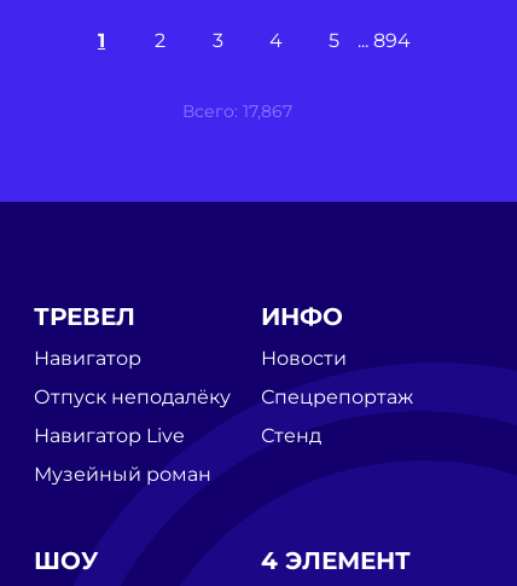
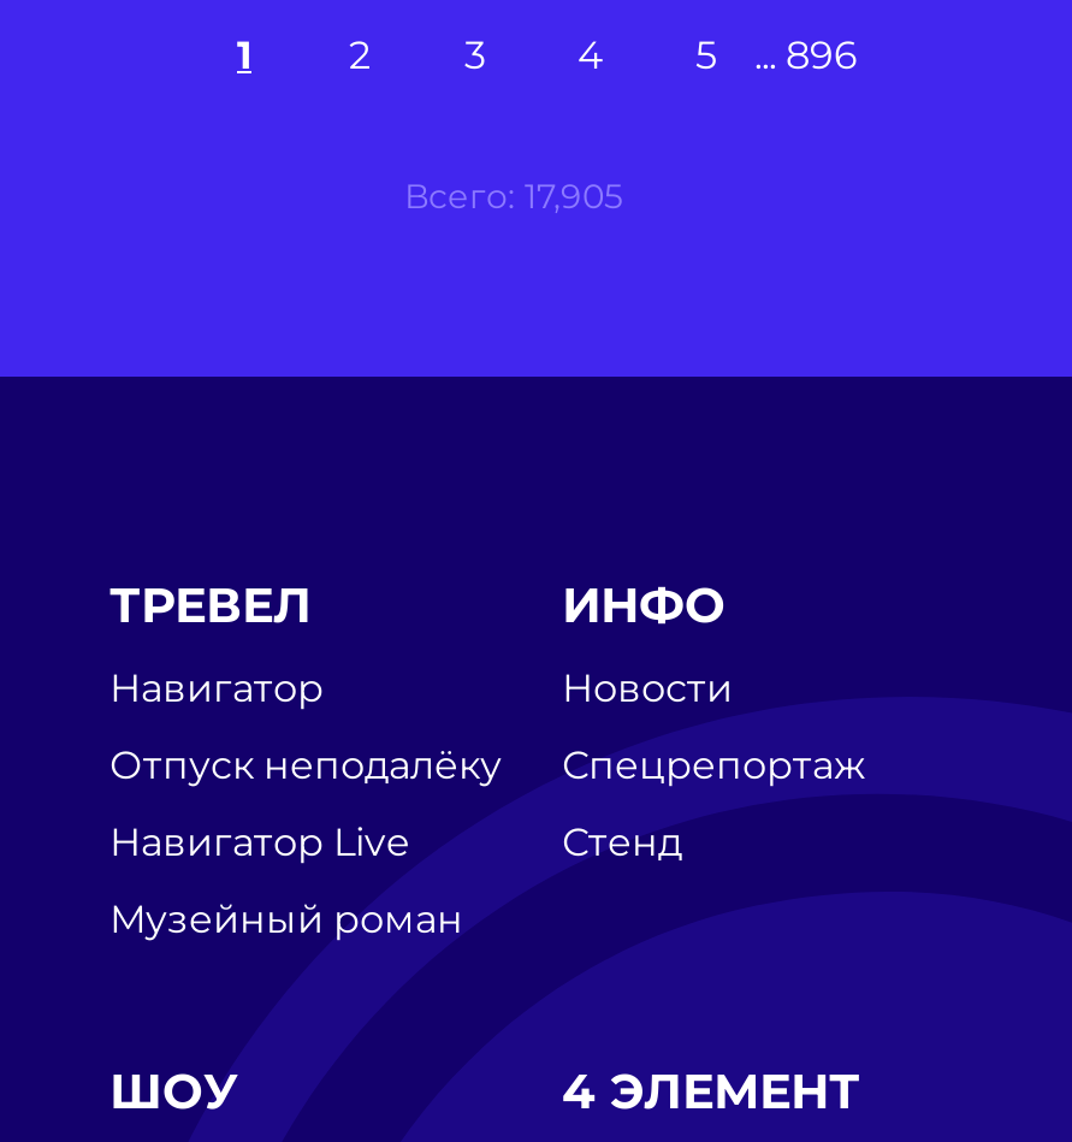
[212,29,410,52] 3 4 5 894 -> [464,32,858,77] 3 4 5 896
[182,100,292,122] Всего: 17,867 -> [404,174,623,217] Всего: 17,905

